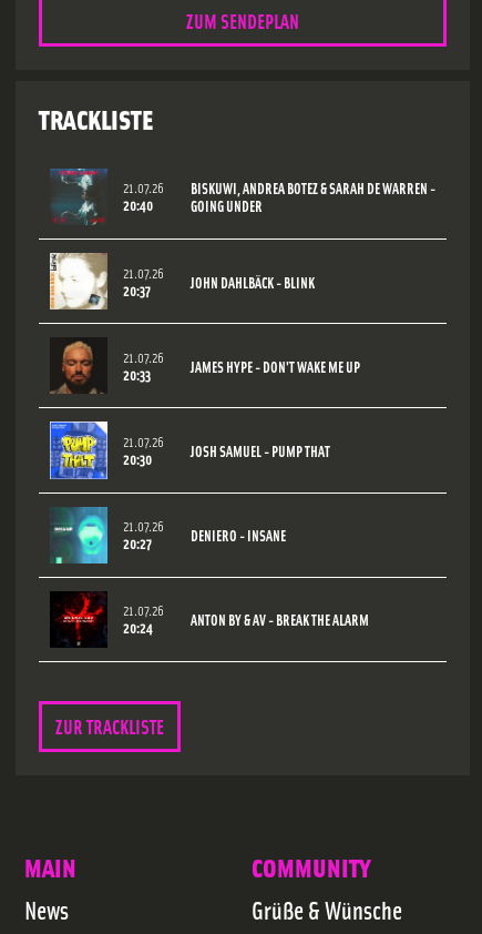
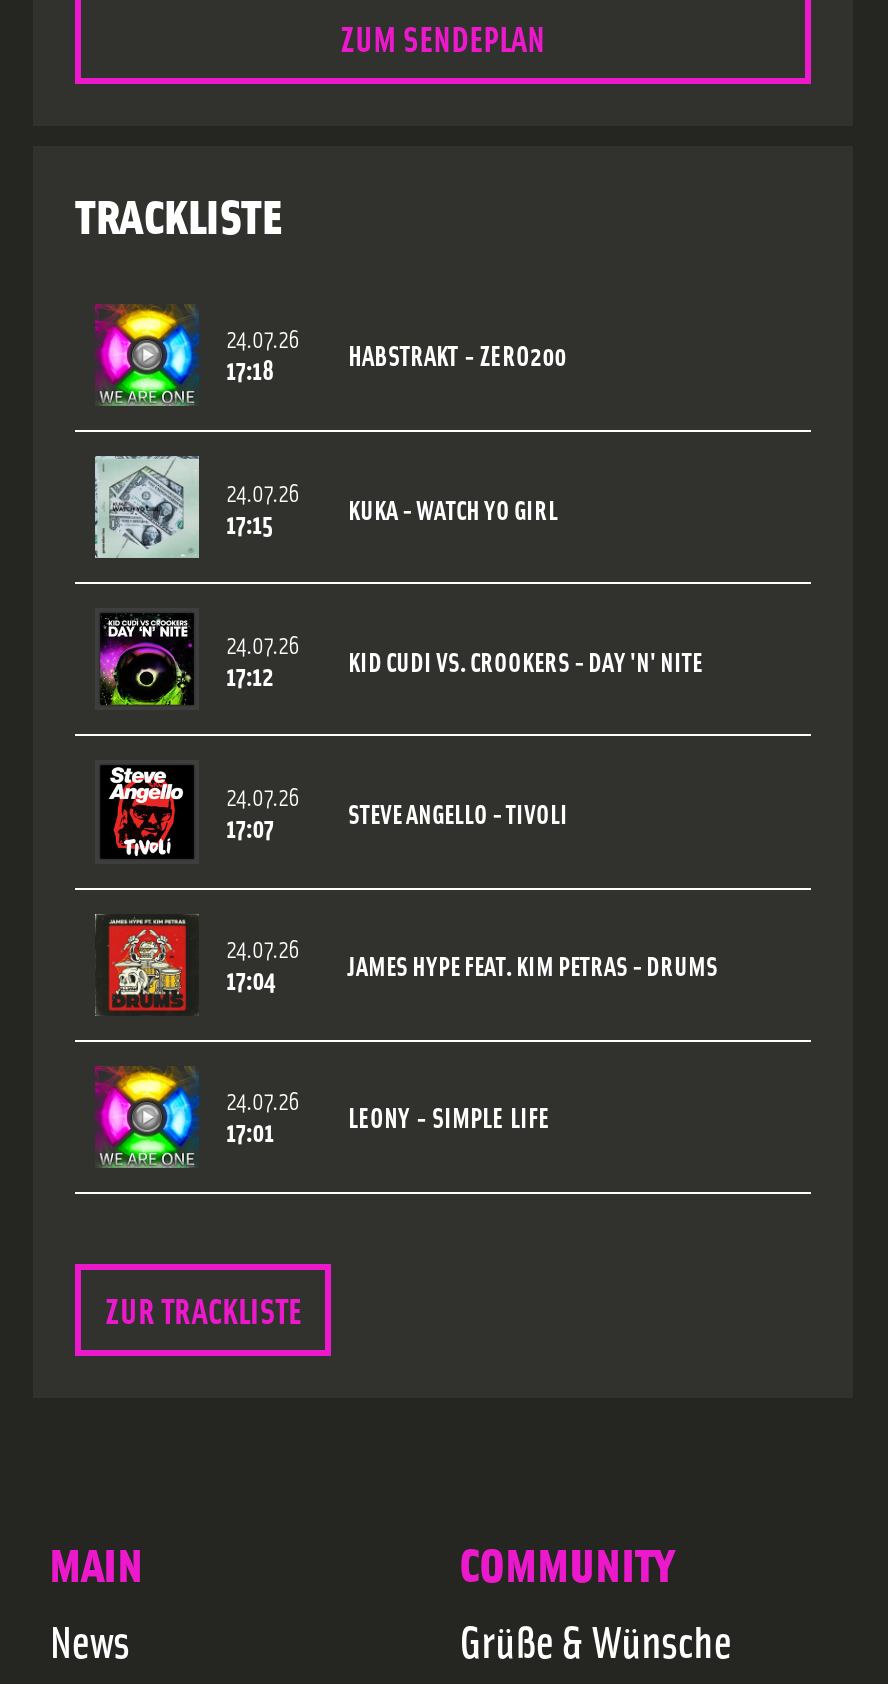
[50,167,163,225] [image] | 21.07.26 | 20:40 -> [93,304,566,408] [image] | 24.07.26 | 17:18 | HABSTRAKT - ZERO200
[49,179,435,309] [image] | BISKUWI, ANDREA BOTEZ & SARAH DE WARREN - | GOING UNDER | 21.07.26 | 20:37 | JOHN DAHLBÄCK - BLINK -> [93,454,558,560] [image] | 24.07.26 | 17:15 | KUKA - WATCH YO GIRL
[51,341,360,394] [image] | 21.07.26 | 20:33 | JAMES HYPE - DON'T WAKE ME UP -> [97,610,702,708] [image] | 24.07.26 | 17:12 | KID CUDI VS. CROOKERS - DAY 'N' NITE
[49,420,330,480] [image] | 21.07.26 | 20:30 | JOSH SAMUEL - PUMP THAT -> [95,760,568,864] [image] | 24.07.26 | 17:07 | STEVE ANGELLO - TIVOLI
[51,506,285,565] [image] | 21.07.26 | 20:27 | DENIERO - INSANE -> [95,914,718,1016] [image] | 24.07.26 | 17:04 | JAMES HYPE FEAT. KIM PETRAS - DRUMS
[50,591,368,648] [image] | 21.07.26 | 20:24 | ANTON BY & AV - BREAK THE ALARM -> [93,1064,550,1170] [image] | 24.07.26 | 17:01 | LEONY - SIMPLE LIFE

